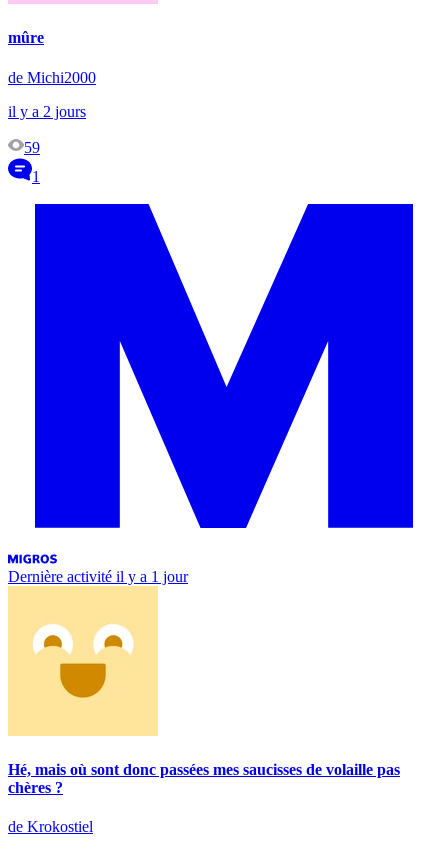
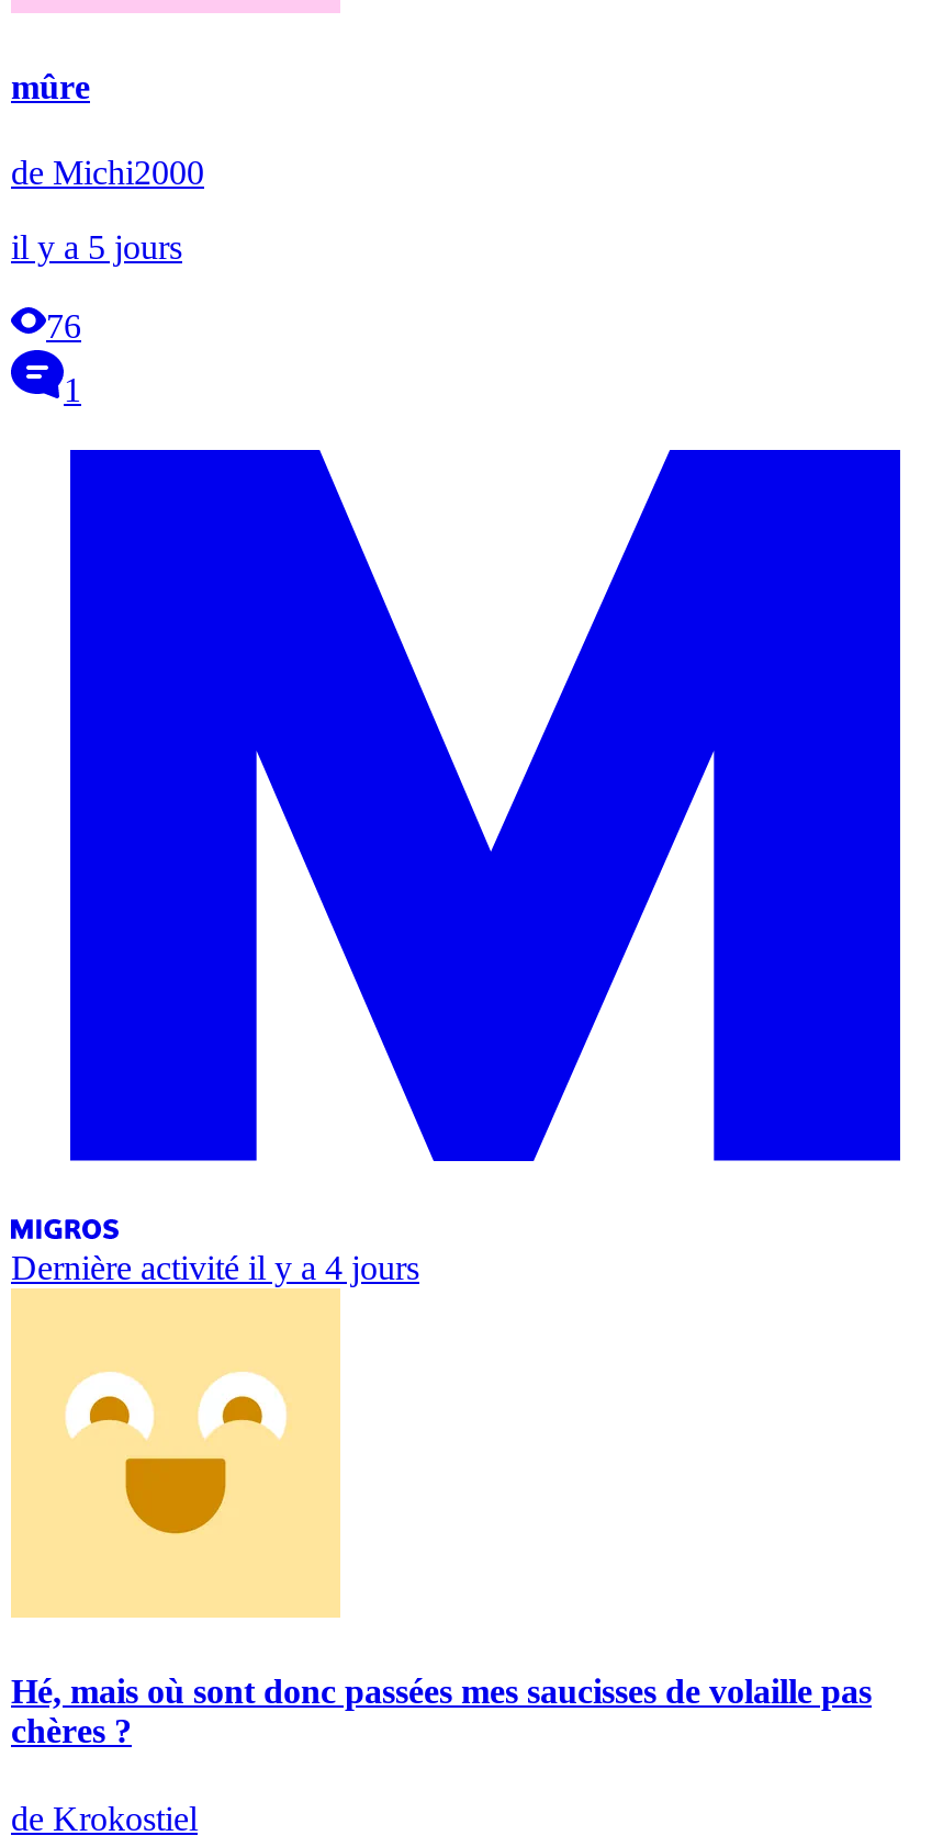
[8,103,86,120] il y a 2 jours -> [11,229,182,266] il y a 5 jours
[24,139,40,156] 59 -> [46,308,81,345] 76
[8,568,188,585] Dernière activité il y a 1 jour -> [11,1249,419,1287] Dernière activité il y a 4 jours

